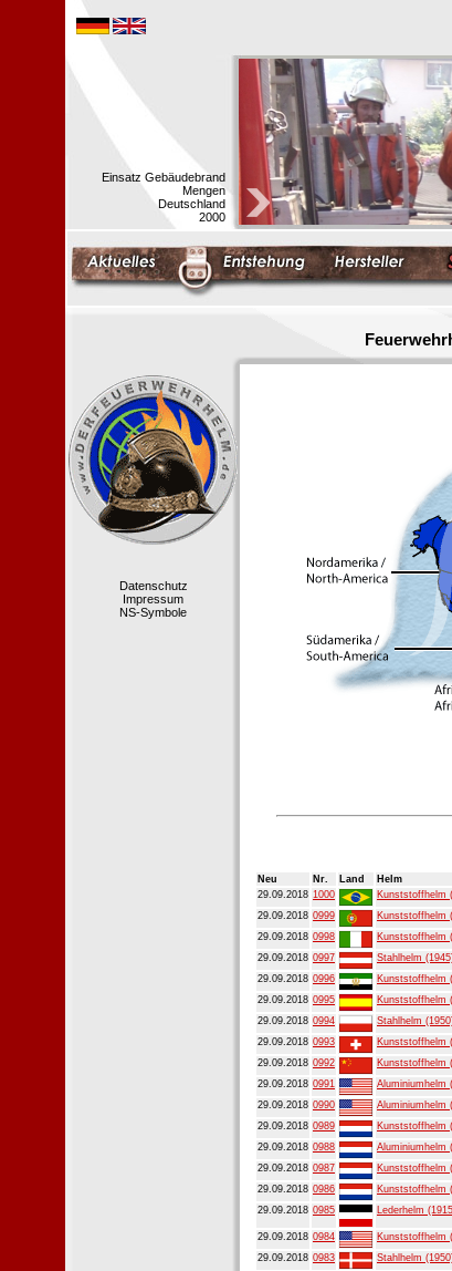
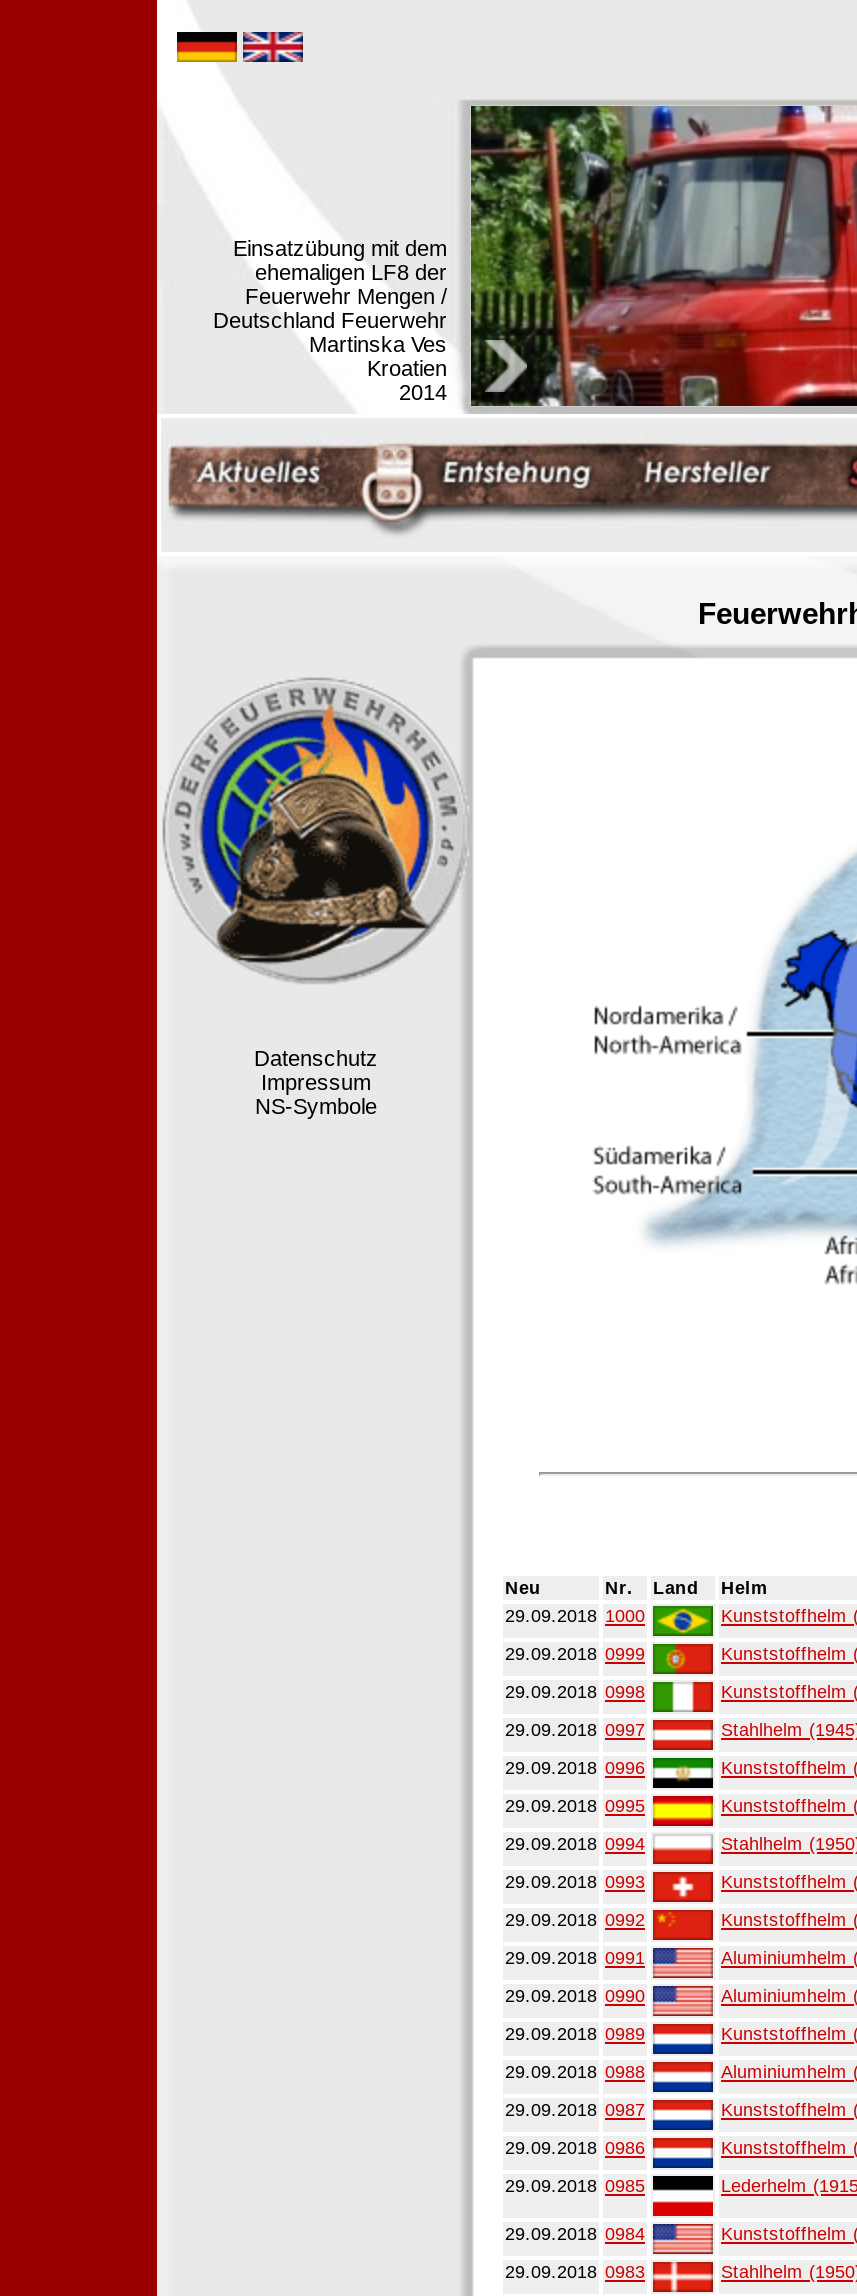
[102,58,449,226] [image] | Einsatz Gebäudebrand | Mengen | Deutschland | 2000 -> [213,104,851,408] [image] | Einsatzübung mit dem | ehemaligen LF8 der | Feuerwehr Mengen / | Deutschland Feuerwehr | Martinska Ves | Kroatien | 2014

